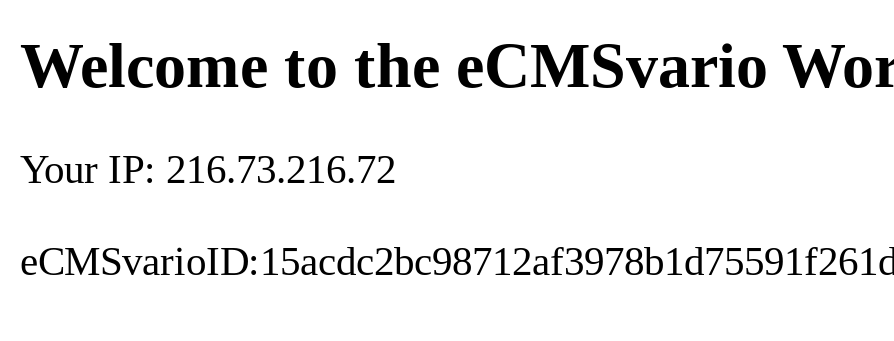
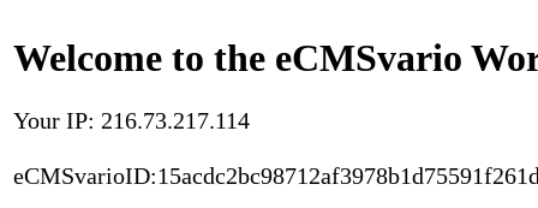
[20,147,396,191] Your IP: 216.73.216.72 -> [13,107,250,133] Your IP: 216.73.217.114

